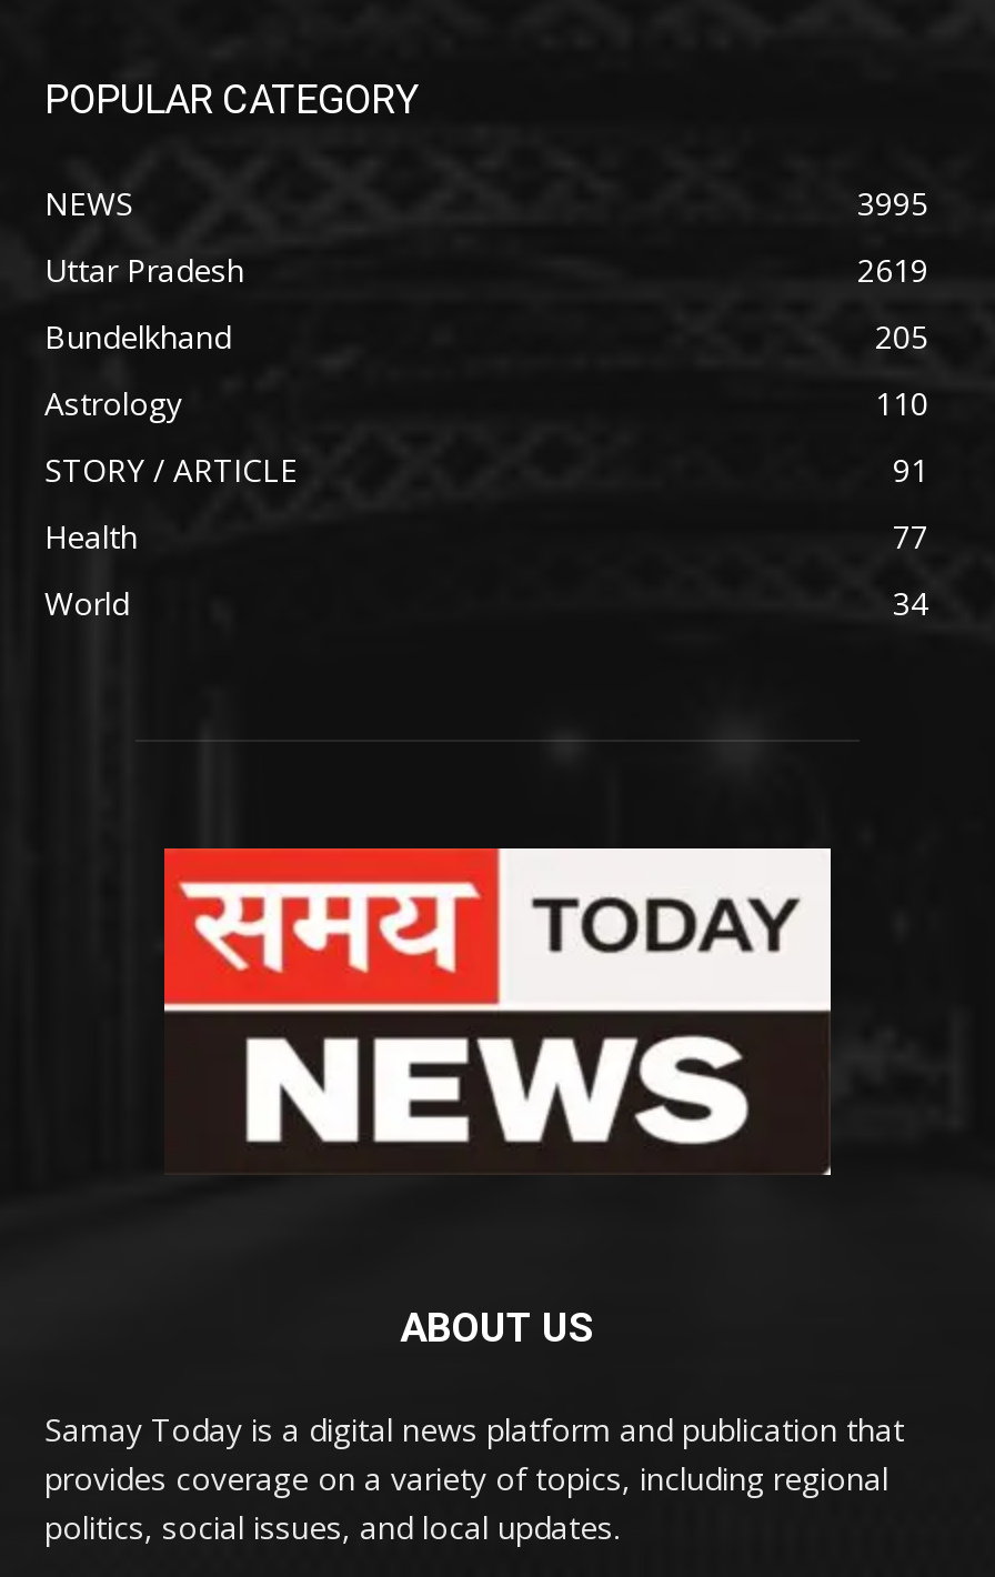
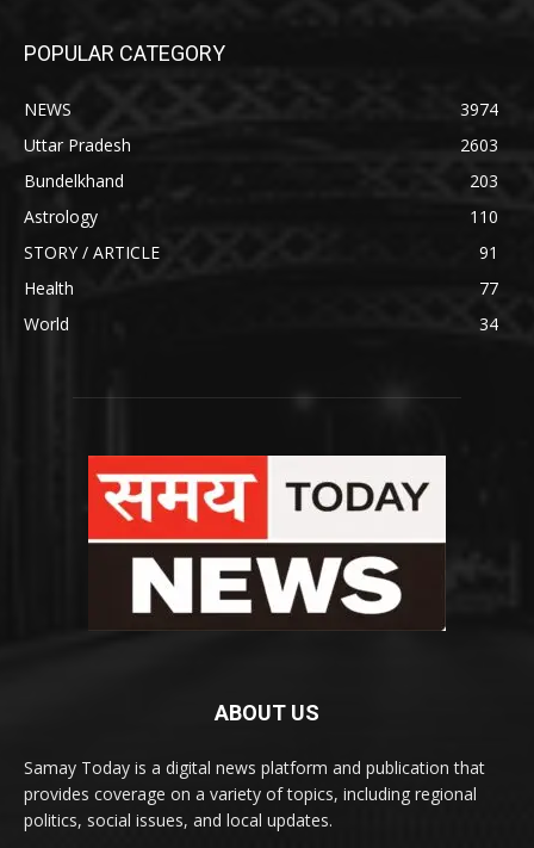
[857,182,928,224] 3995 -> [460,98,498,120] 3974
[857,249,928,291] 2619 -> [460,133,498,156] 2603
[875,315,928,357] 205 -> [470,169,498,192] 203

